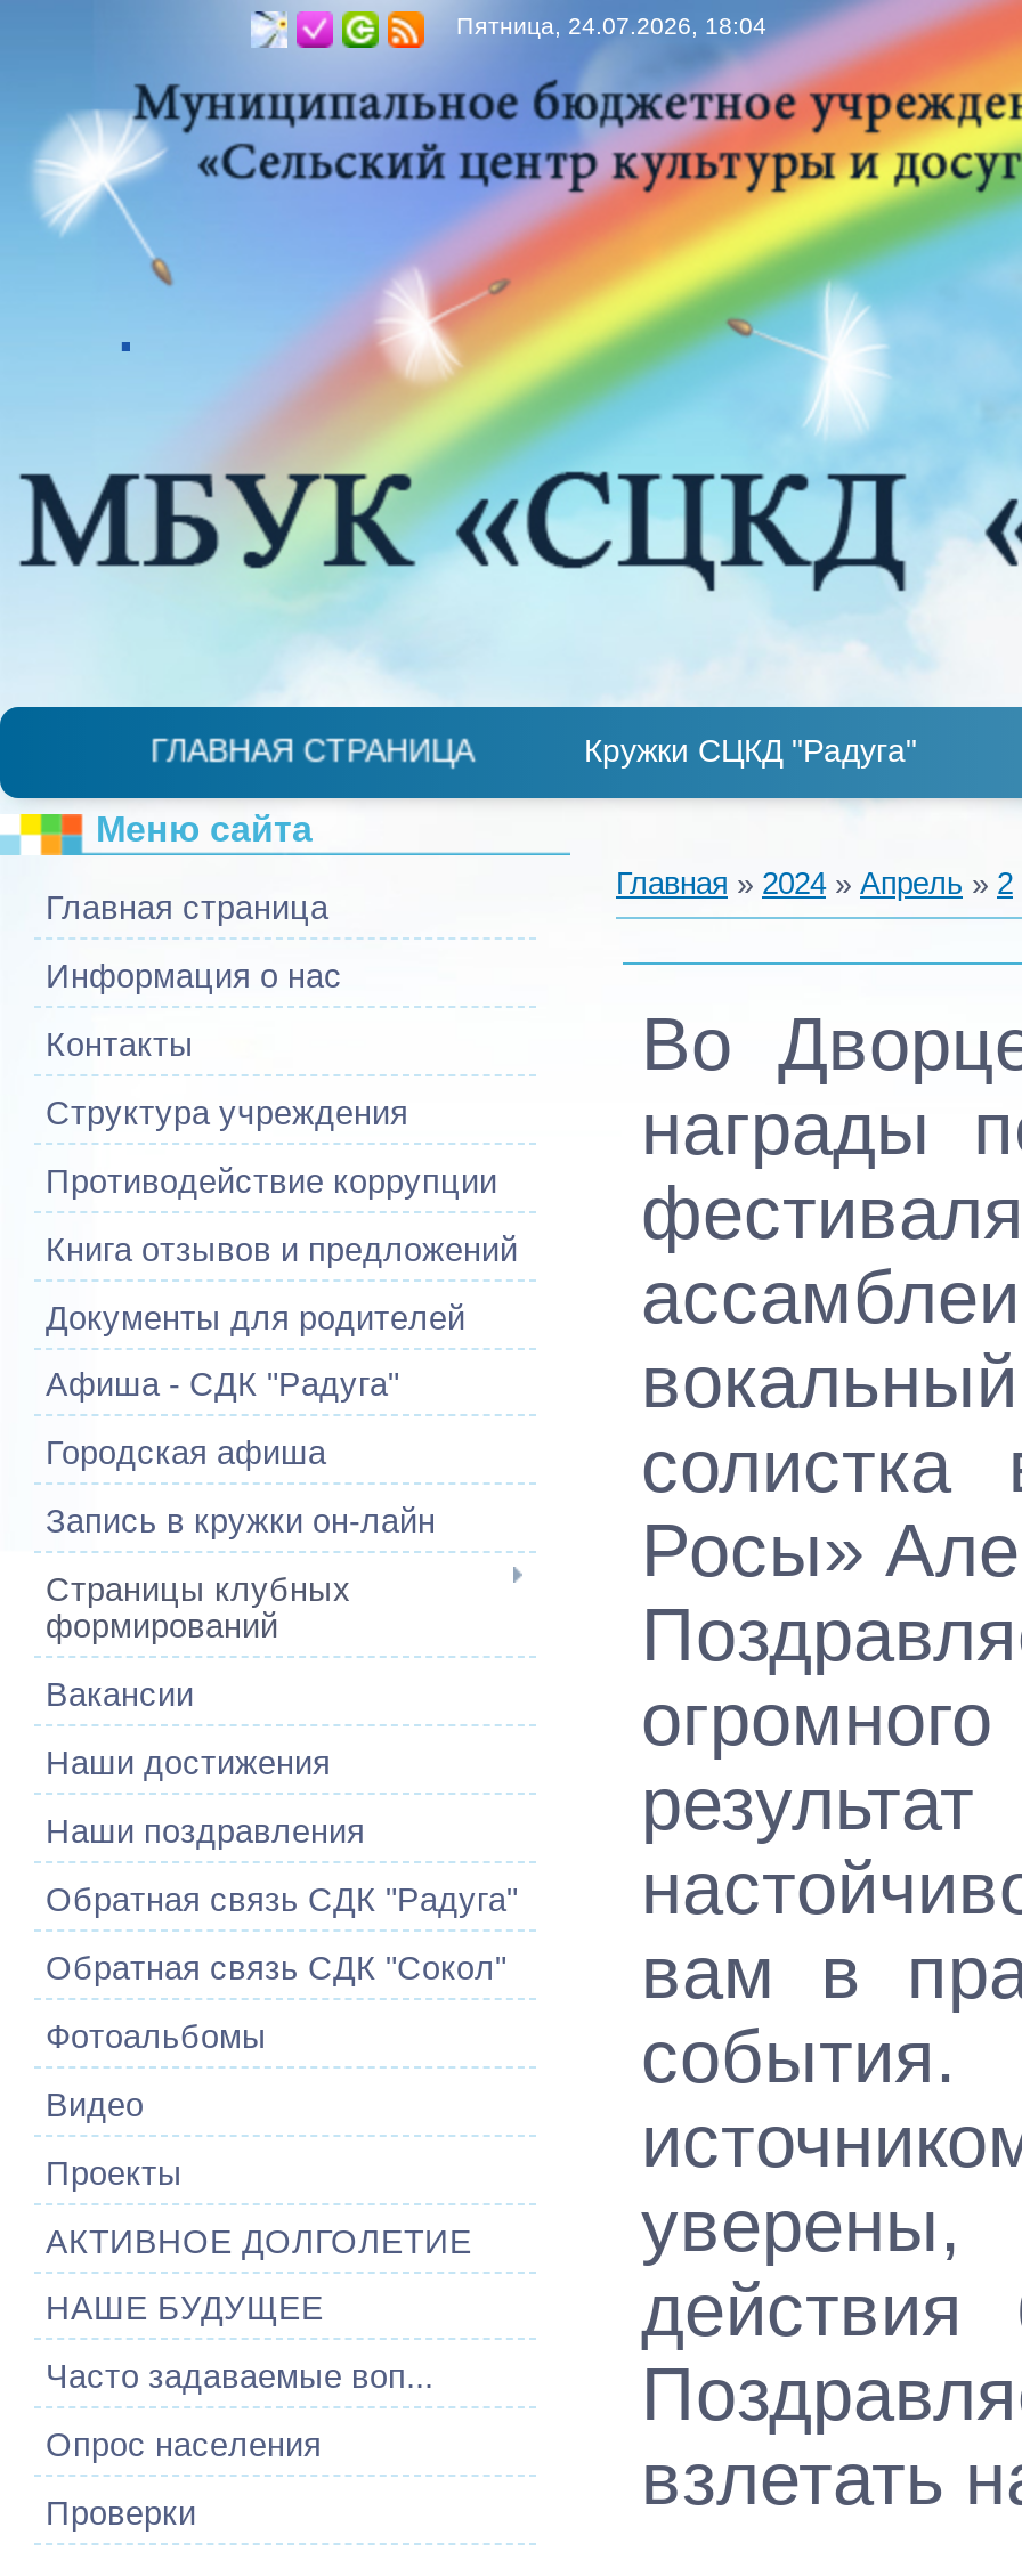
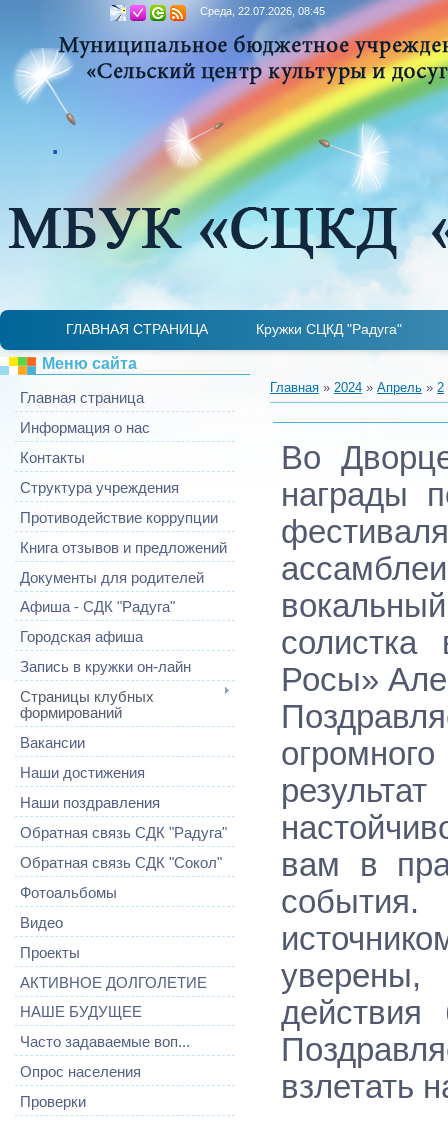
[456,11,766,39] Пятница, 24.07.2026, 18:04 -> [200,5,325,17] Среда, 22.07.2026, 08:45

